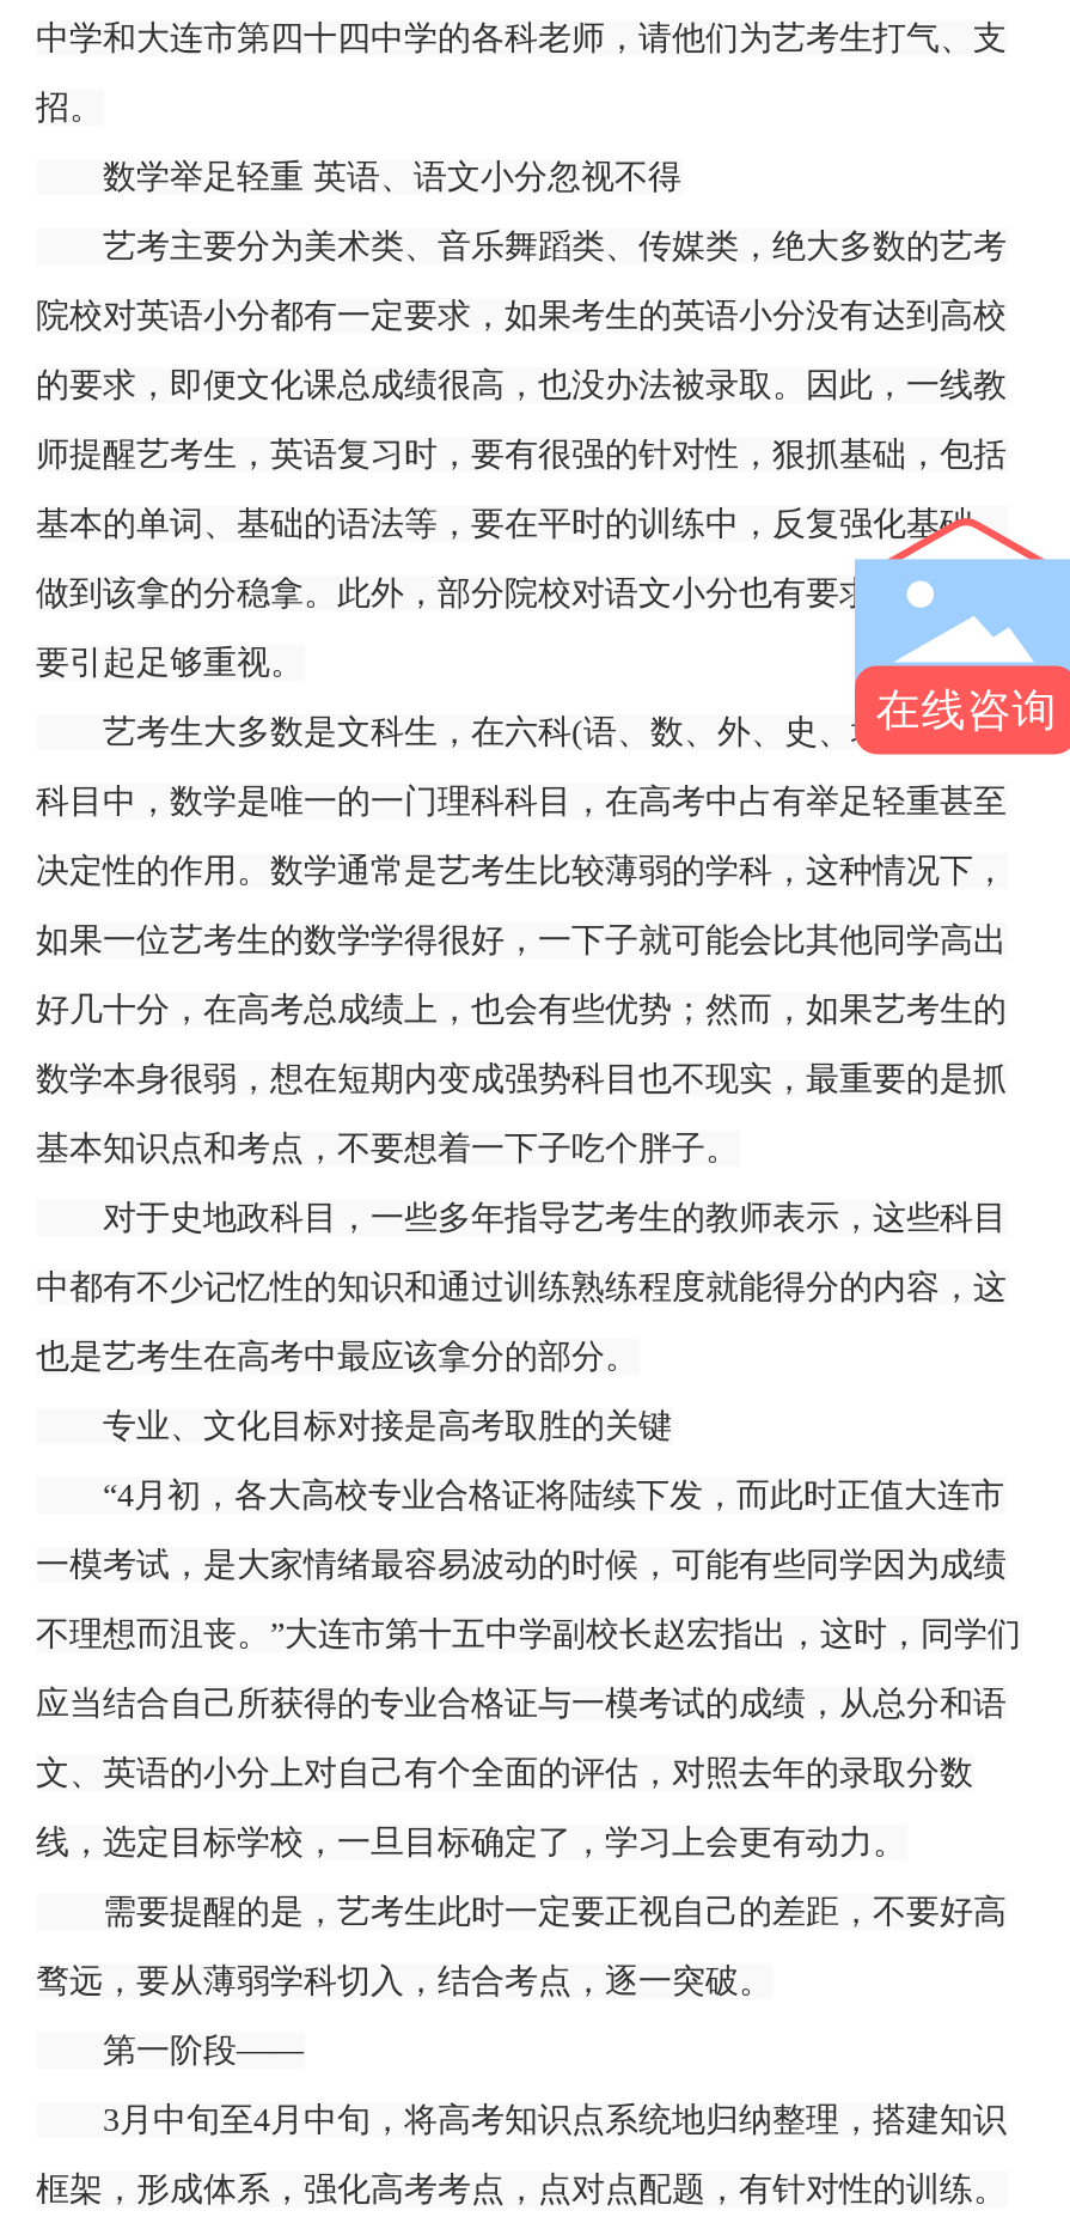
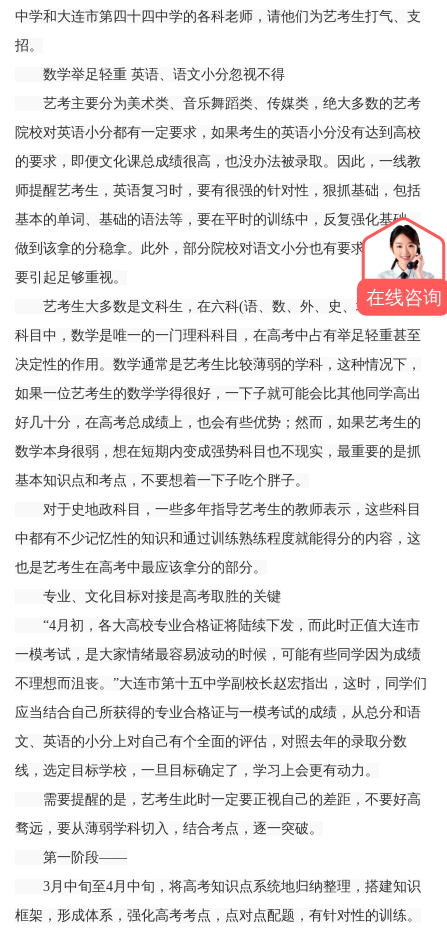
[852,549,1063,681] [image] -> [357,230,444,286] [image]

